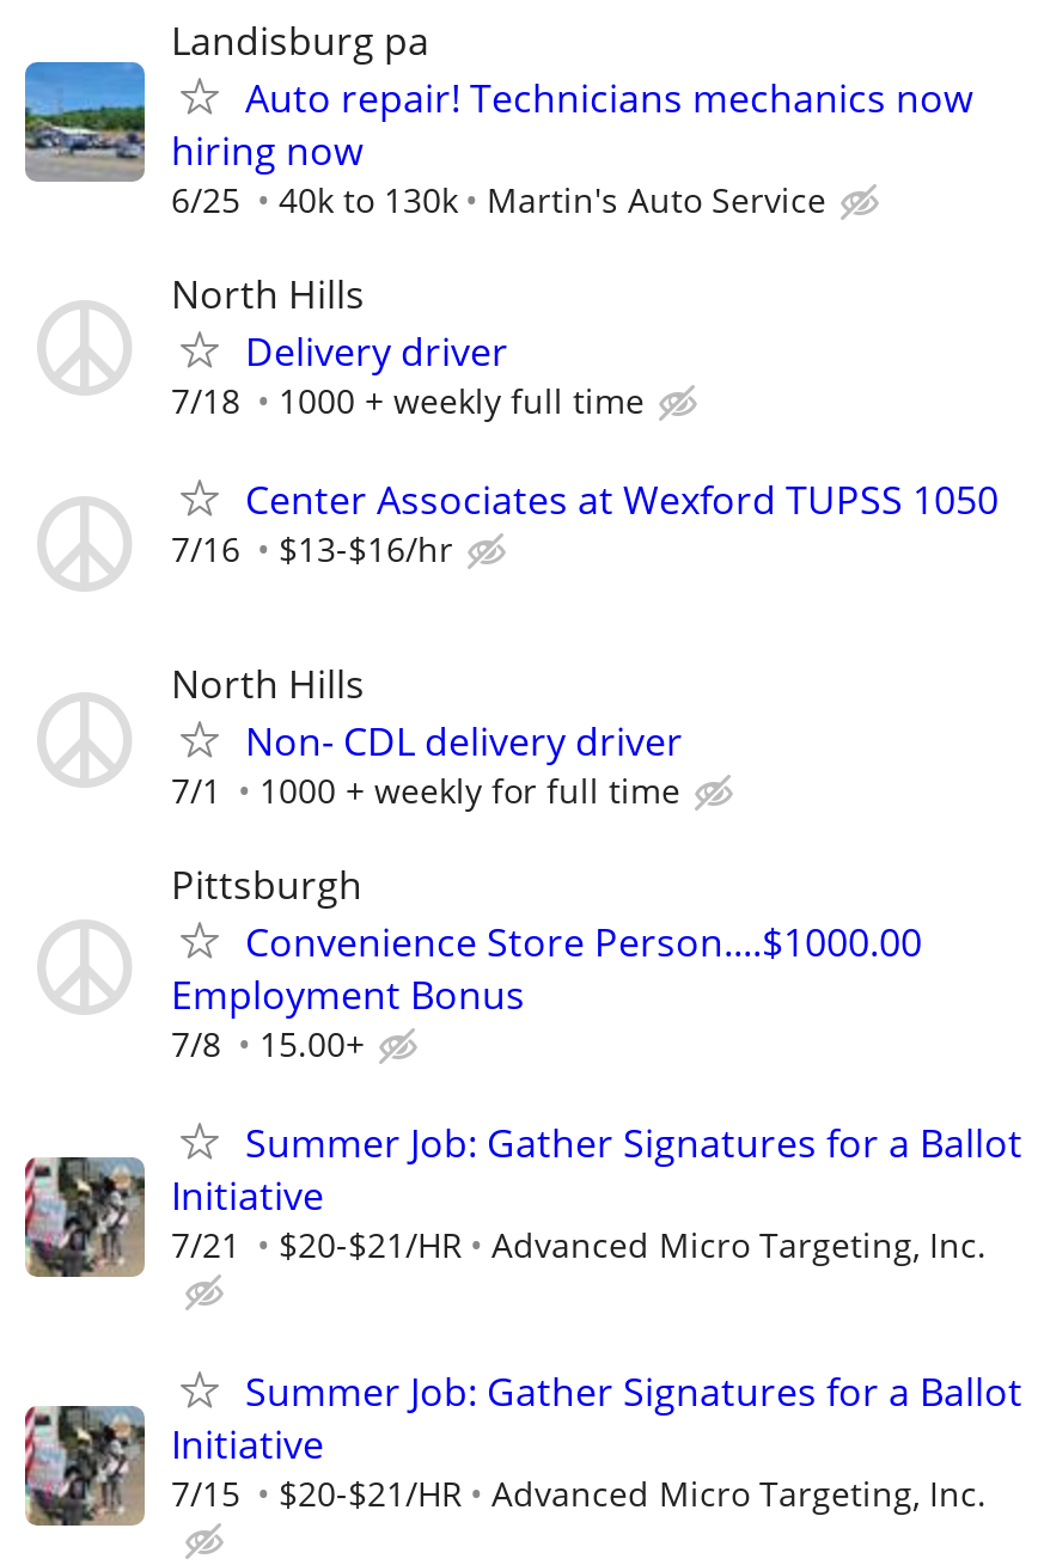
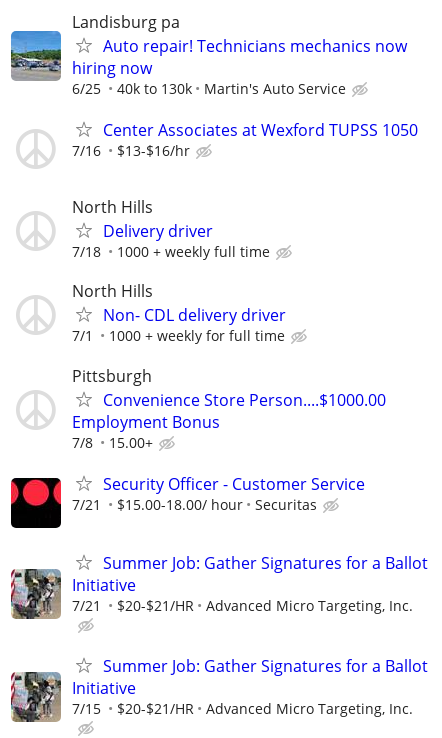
moved [171,474,999,572] -> [72,119,418,160]: Center Associates at Wexford TUPSS 1050 | 7/16 | $13-$16/hr
none -> [10,473,365,529] [image] | Security Officer - Customer Service | 7/21 | $15.00-18.00/ hour | Securitas

